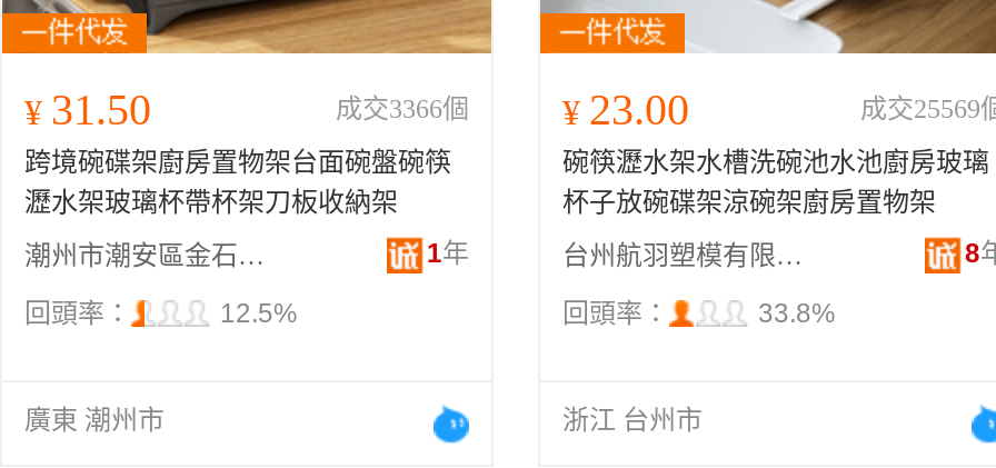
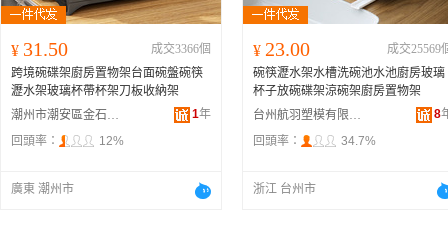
[220,298,298,329] 12.5% -> [99,134,124,148] 12%
[758,298,836,329] 33.8% -> [341,134,376,148] 34.7%

